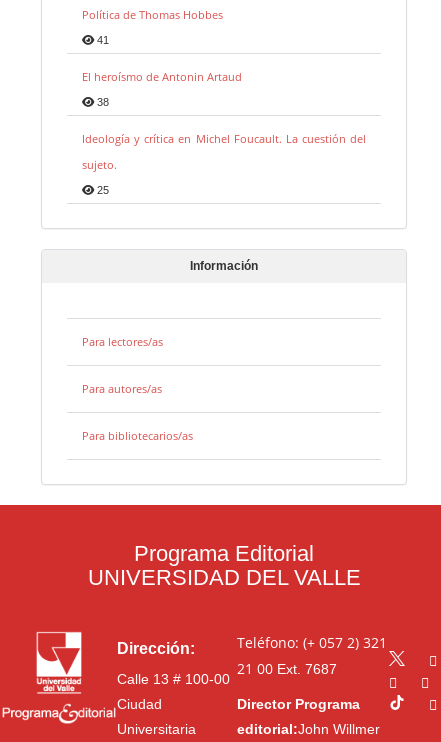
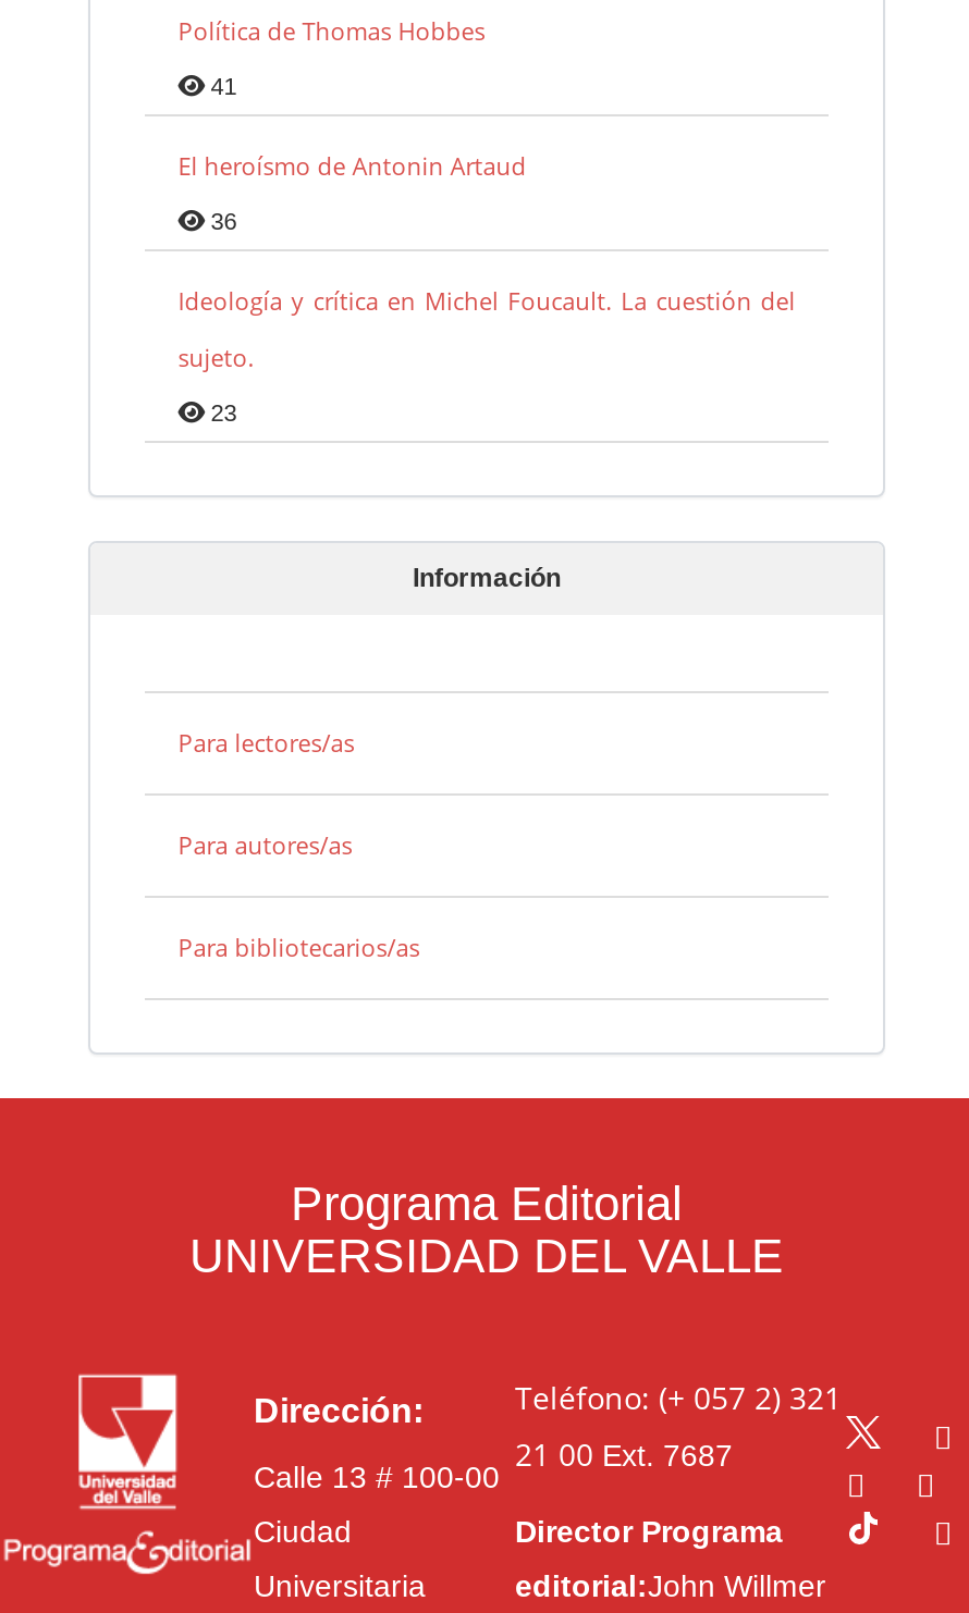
[94,96,109,108] 38 -> [204,208,237,234] 36
[94,184,109,196] 25 -> [204,399,237,426] 23

